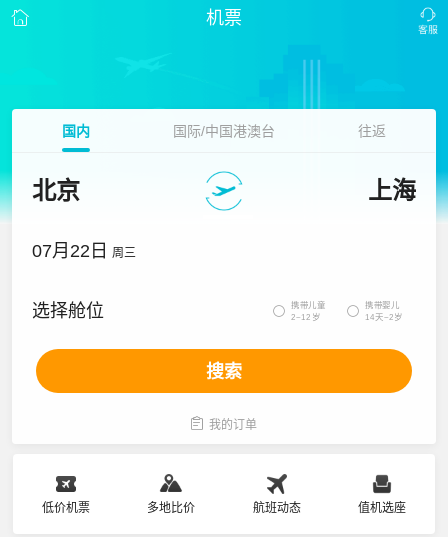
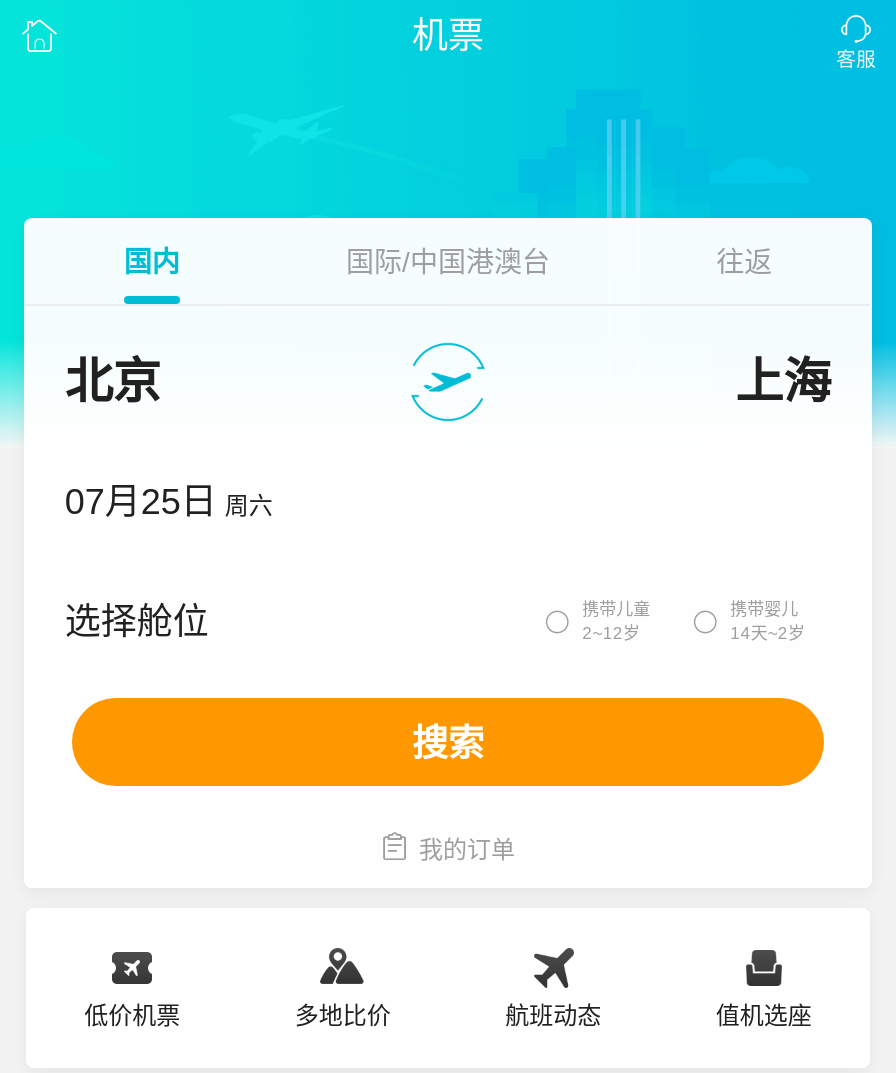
[32,241,136,261] 07月22日 周三 -> [65,482,273,522] 07月25日 周六

